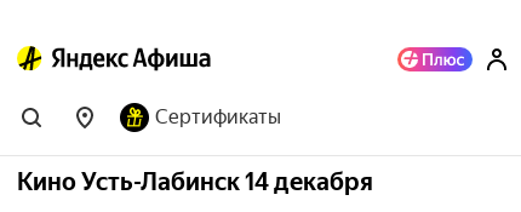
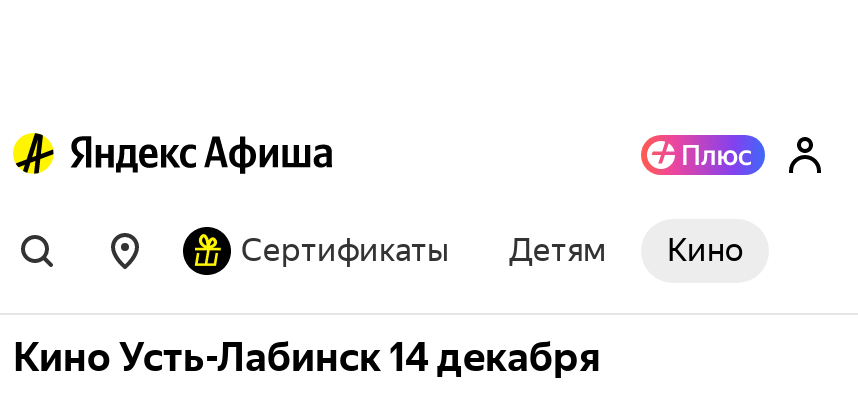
none -> [509,231,743,269] Детям | Кино

